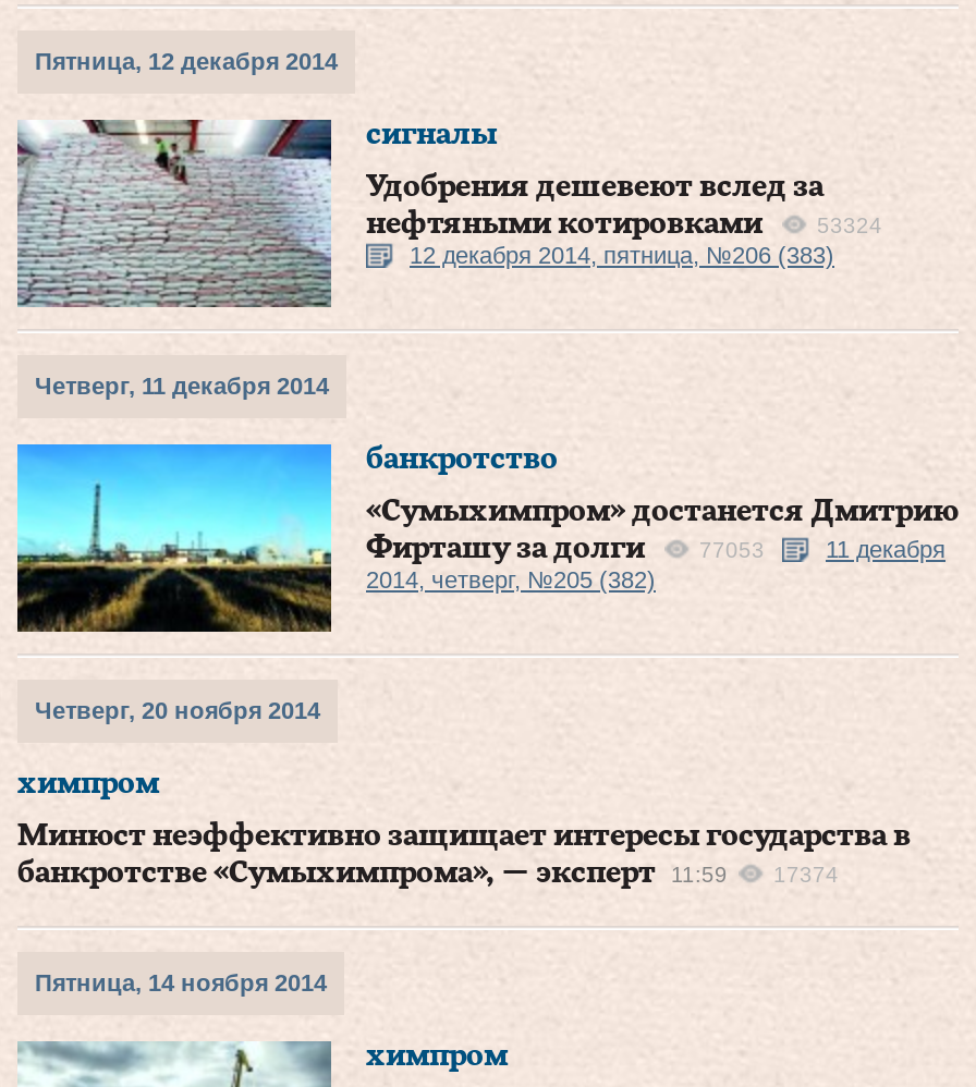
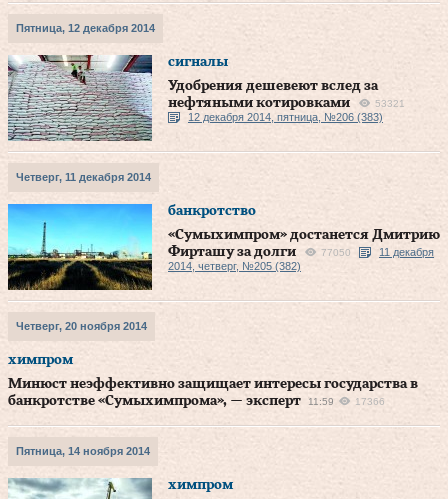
[817,213,882,237] 53324 -> [375,98,405,109] 53321
[699,538,765,562] 77053 -> [321,247,351,258] 77050
[773,863,839,887] 17374 -> [355,396,385,407] 17366

